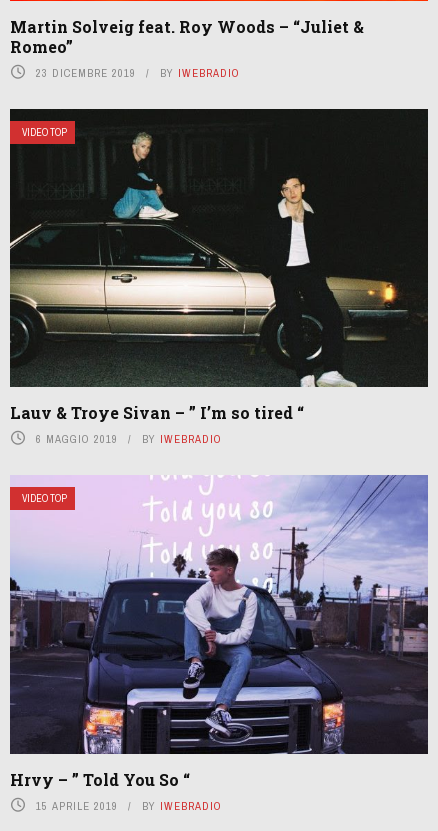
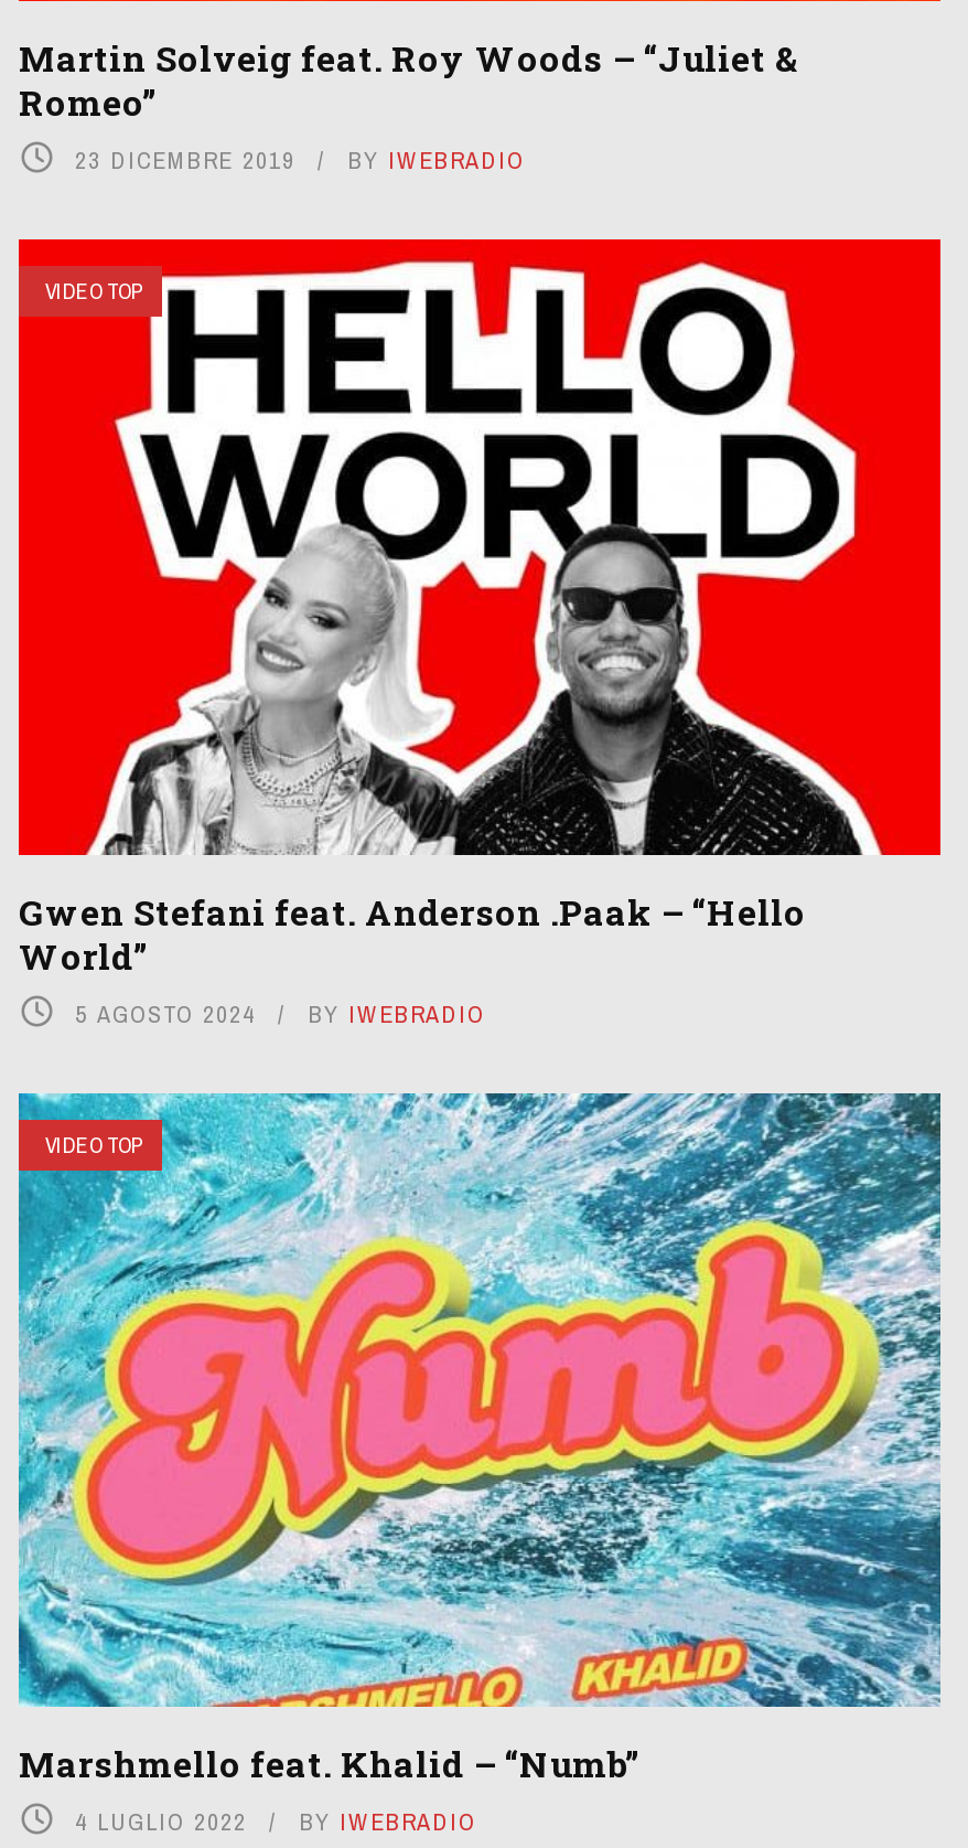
[9,108,429,446] [image] | Lauv & Troye Sivan – ” I’m so tired “ | 6 MAGGIO 2019 -> [17,238,943,1029] [image] | Gwen Stefani feat. Anderson .Paak – “Hello | World” | 5 AGOSTO 2024
[9,475,429,813] [image] | Hrvy – ” Told You So “ | 15 APRILE 2019 -> [17,1090,943,1838] [image] | Marshmello feat. Khalid – “Numb” | 4 LUGLIO 2022

